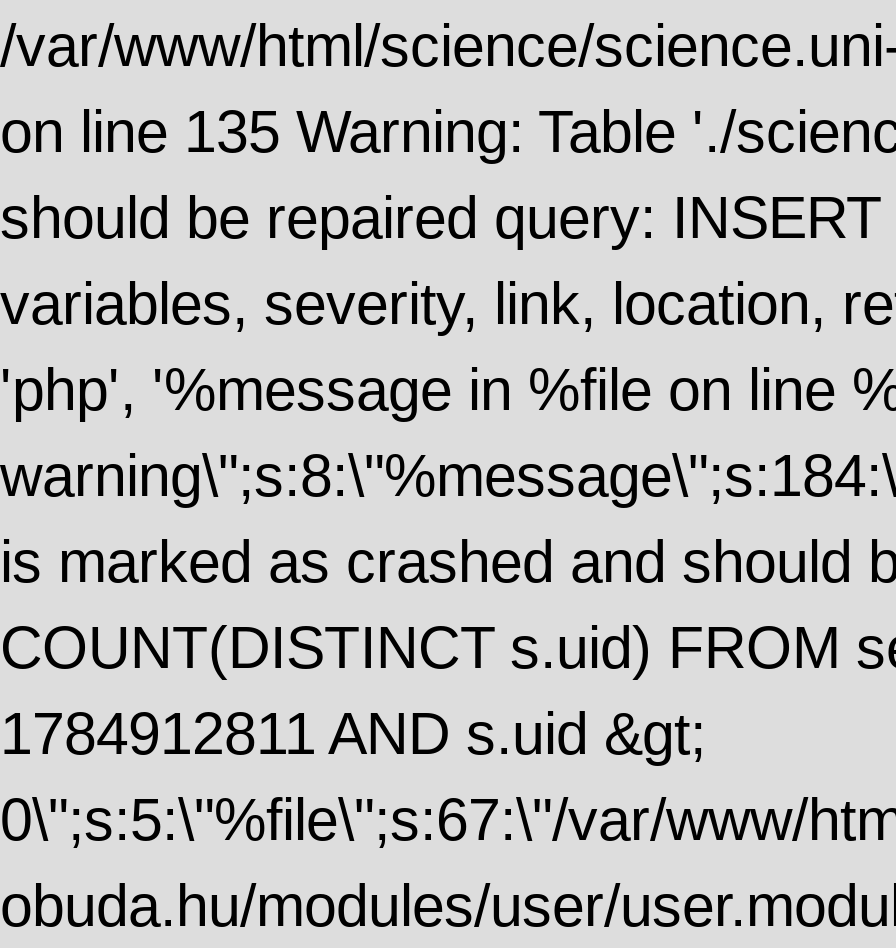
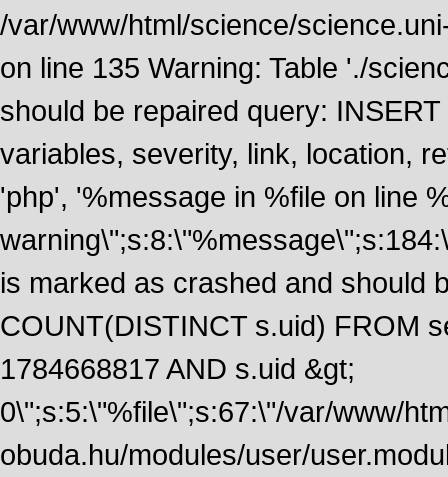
[0,700,706,766] 1784912811 AND s.uid &gt; -> [0,352,355,385] 1784668817 AND s.uid &gt;

